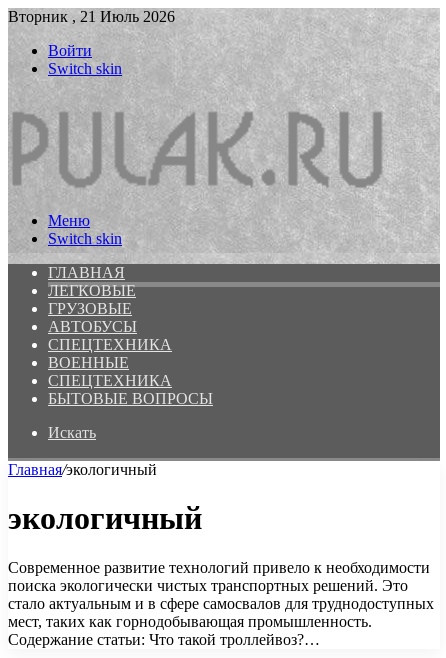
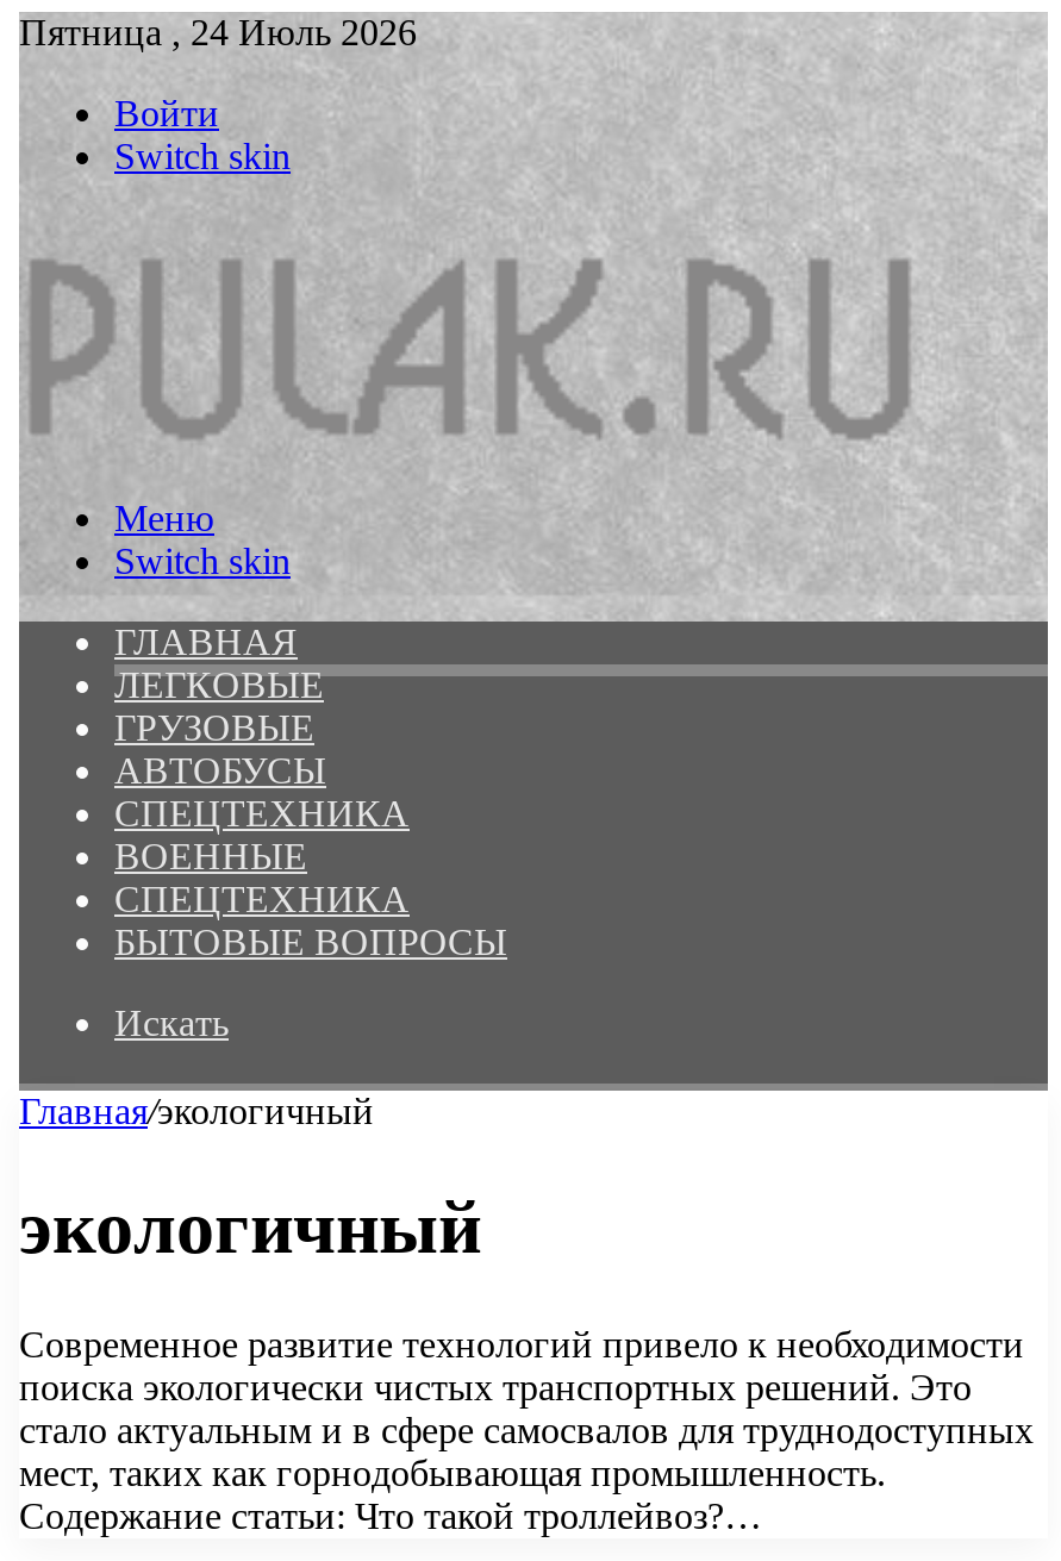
[8,8,175,25] Вторник , 21 Июль 2026 -> [19,12,417,52] Пятница , 24 Июль 2026

